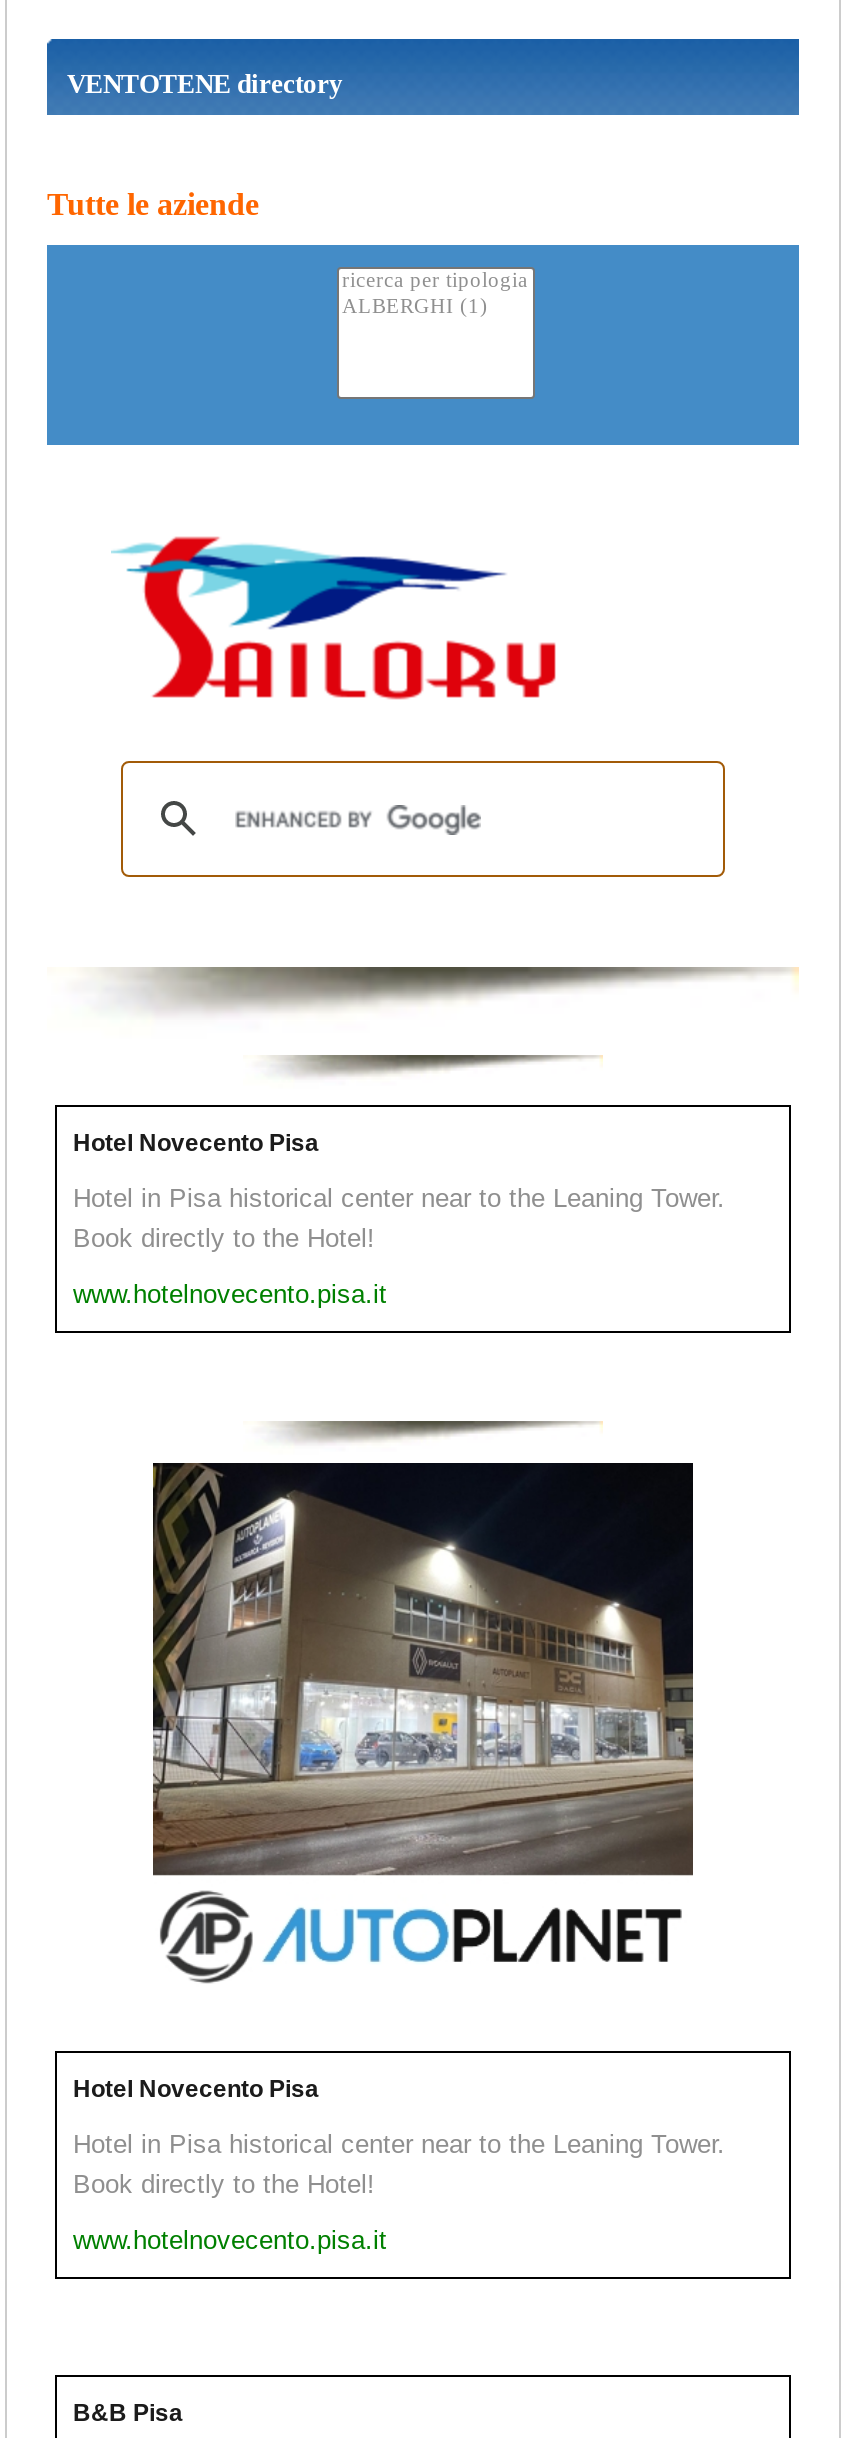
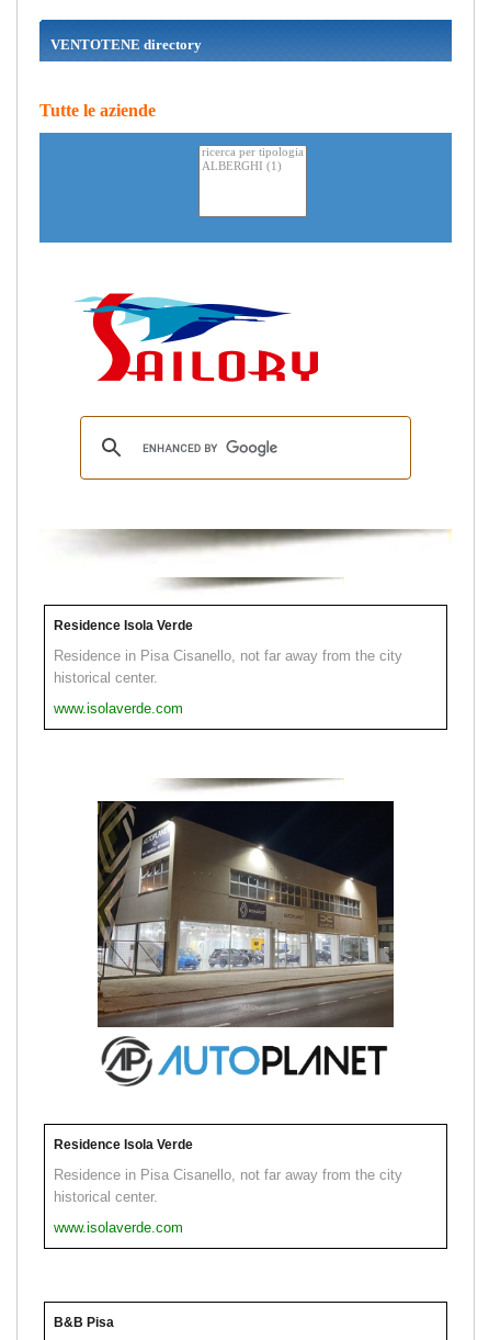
[73,1129,319,1157] Hotel Novecento Pisa -> [54,618,193,633] Residence Isola Verde
[73,1183,725,1253] Hotel in Pisa historical center near to the Leaning Tower. | Book directly to the Hotel! -> [54,648,402,686] Residence in Pisa Cisanello, not far away from the city | historical center.
[73,1279,387,1309] www.hotelnovecento.pisa.it -> [54,700,183,717] www.isolaverde.com
[73,2076,319,2104] Hotel Novecento Pisa -> [54,1137,193,1153] Residence Isola Verde
[73,2130,725,2200] Hotel in Pisa historical center near to the Leaning Tower. | Book directly to the Hotel! -> [54,1167,402,1205] Residence in Pisa Cisanello, not far away from the city | historical center.
[73,2226,387,2256] www.hotelnovecento.pisa.it -> [54,1220,183,1236] www.isolaverde.com

